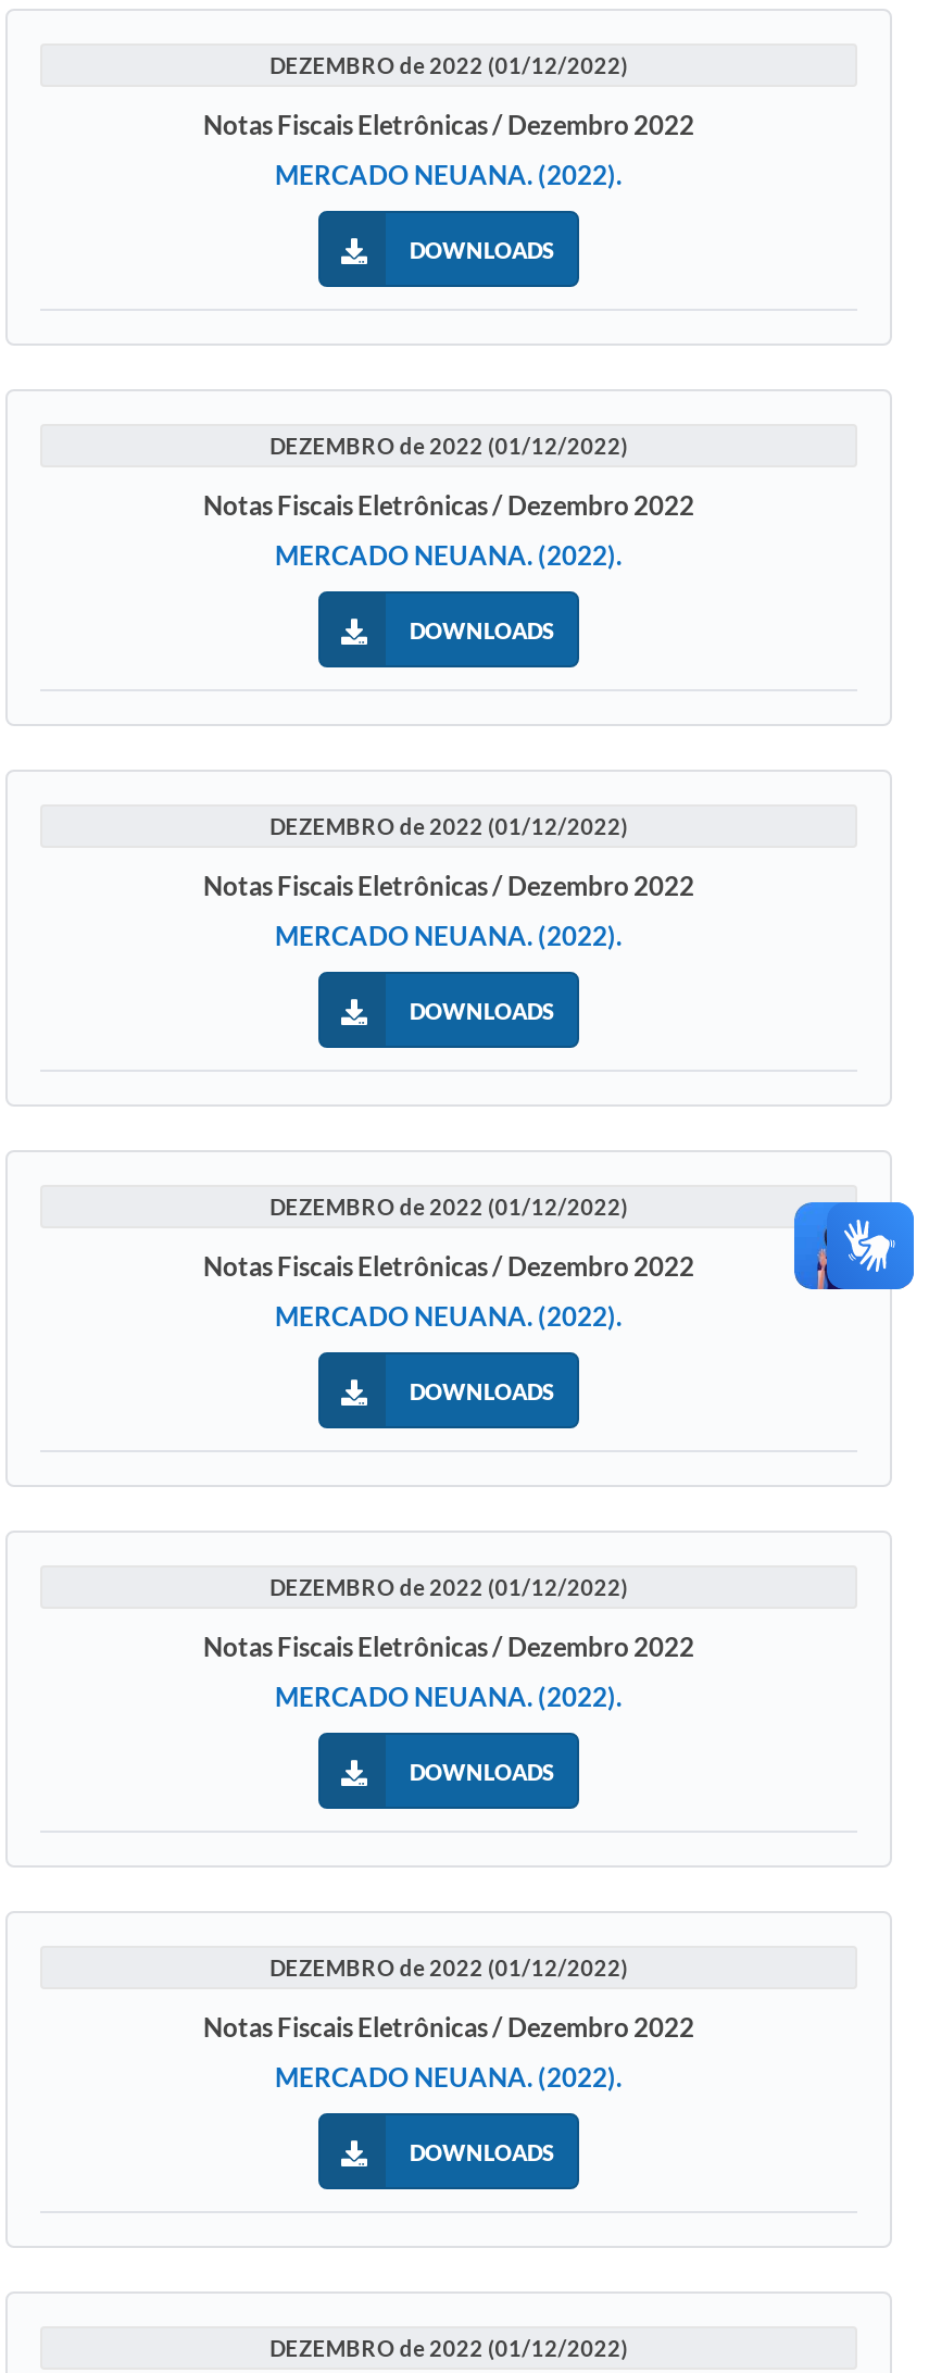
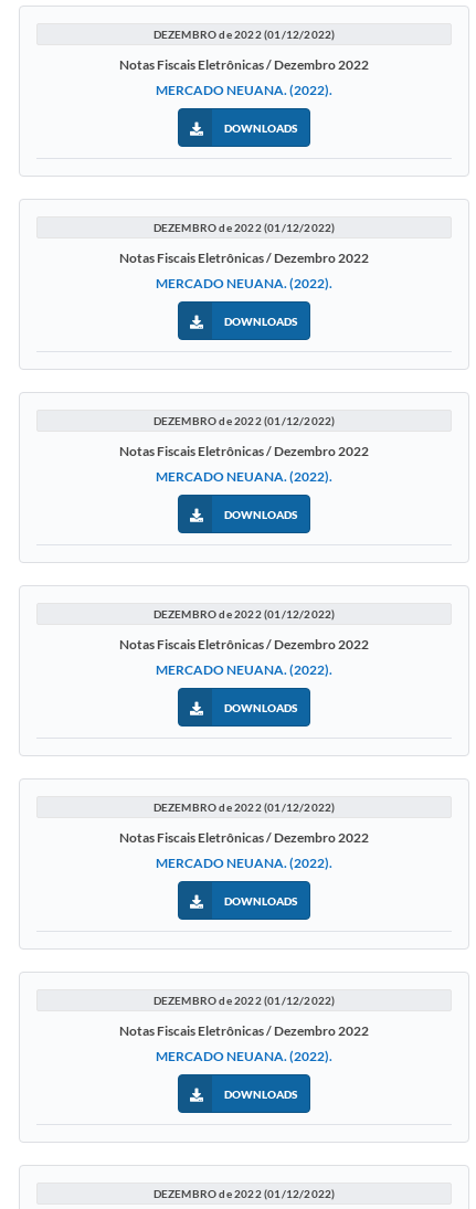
[792,1200,916,1291] [image] -> none

